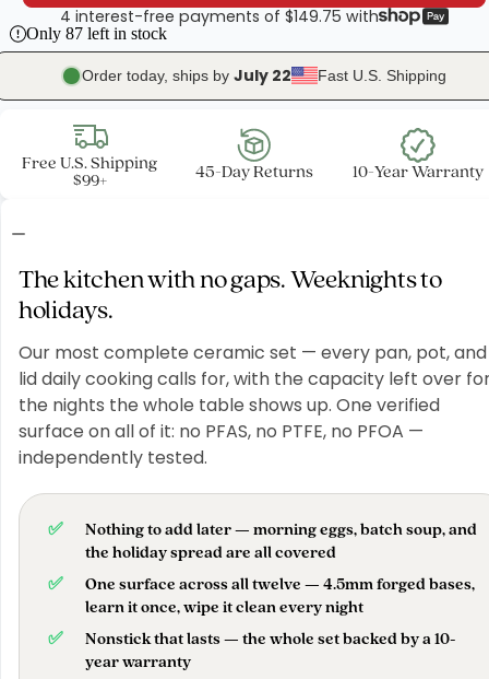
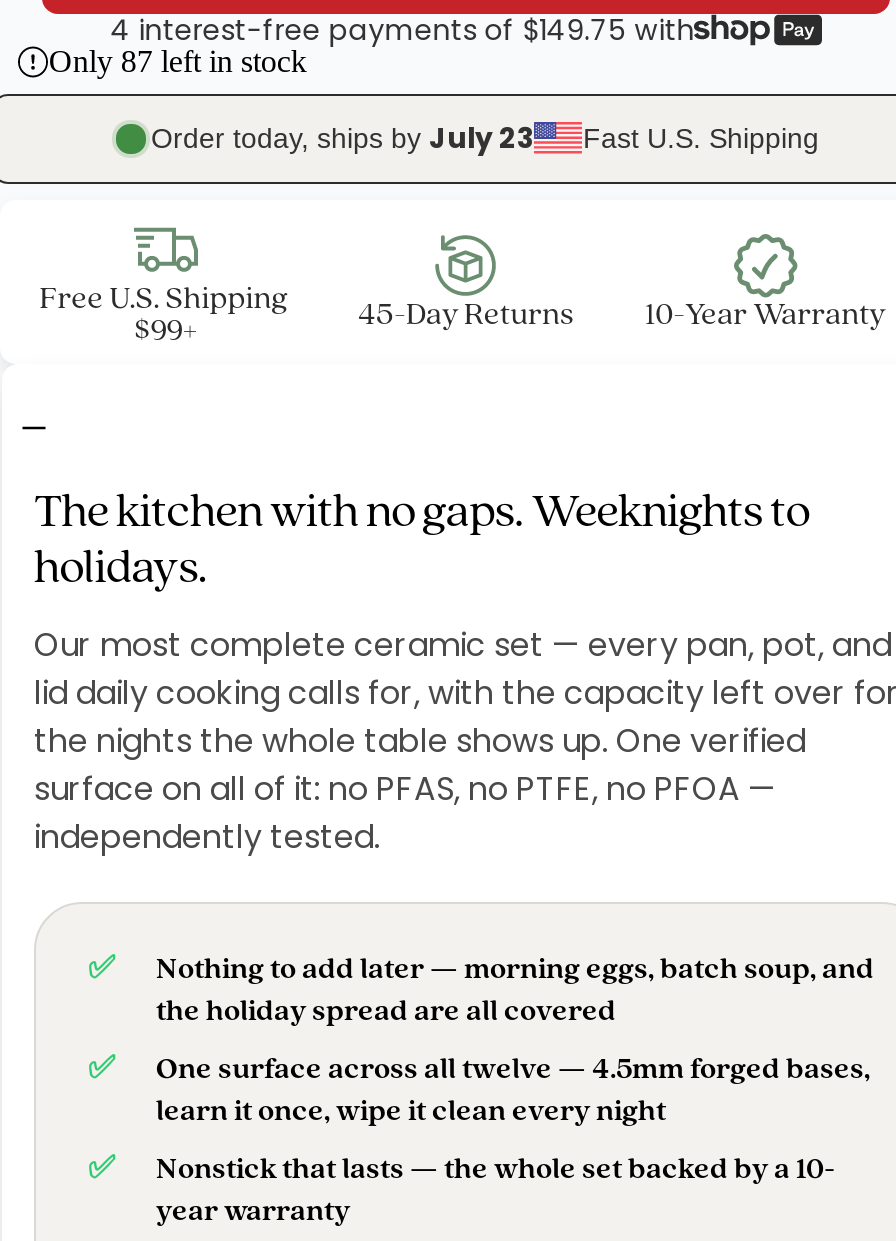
[82,65,292,87] Order today, ships by July 22 -> [151,119,535,159] Order today, ships by July 23

